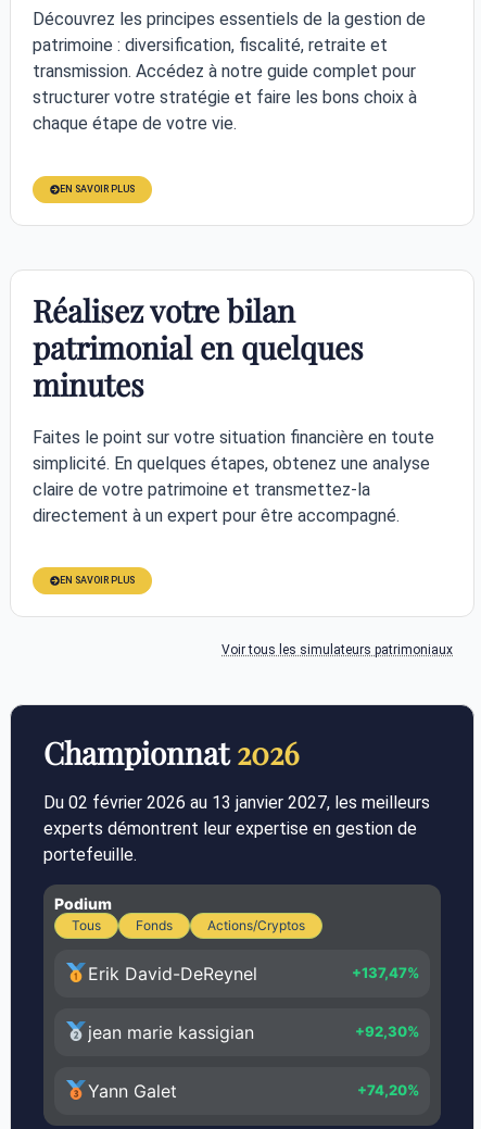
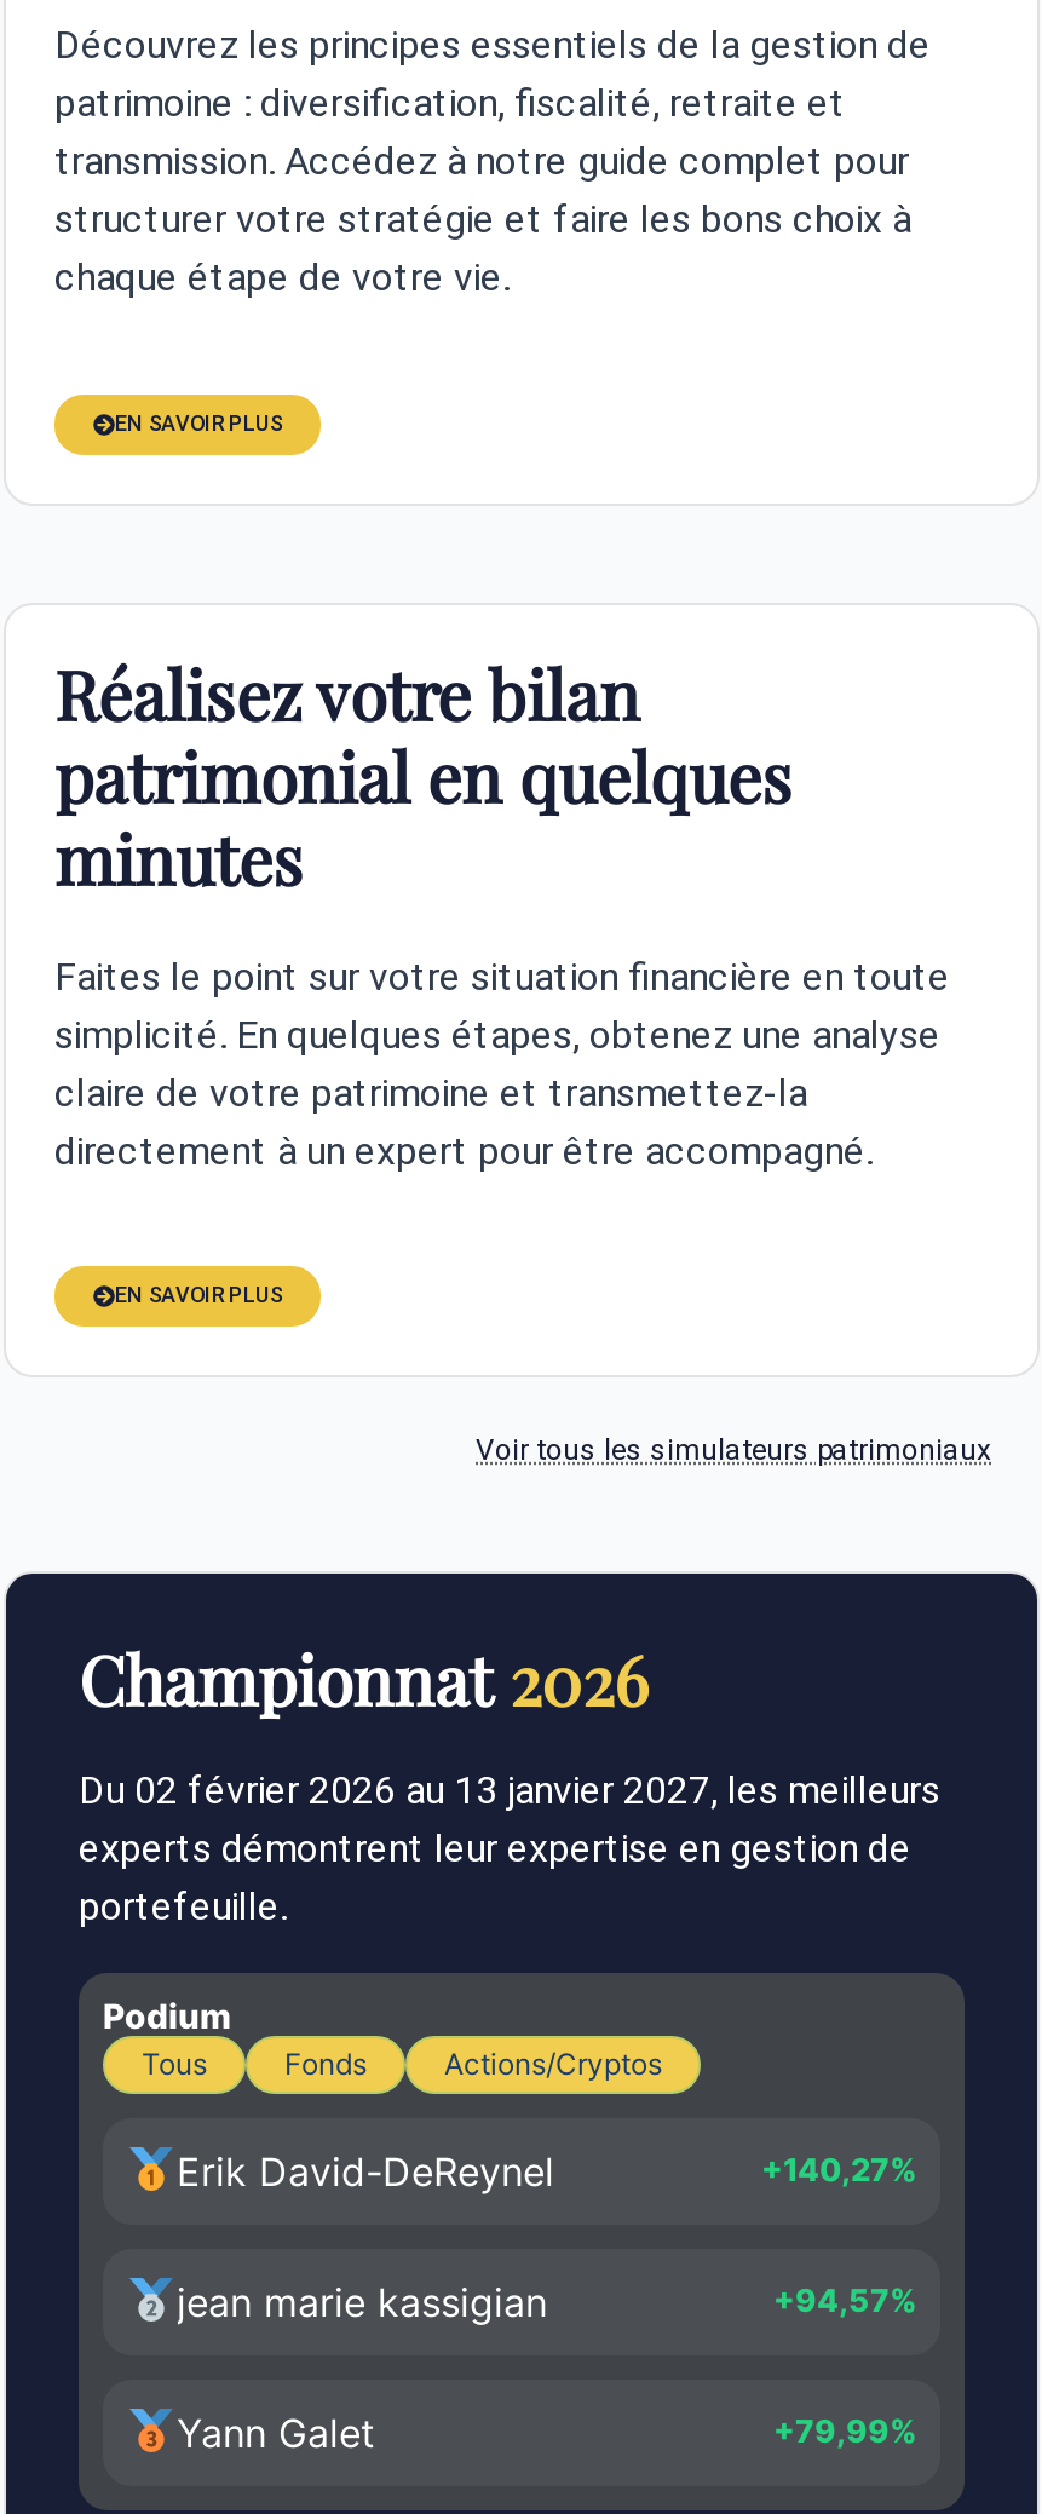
[352,964,419,981] +137,47% -> [761,2150,916,2189] +140,27%
[355,1023,419,1040] +92,30% -> [773,2281,916,2319] +94,57%
[357,1081,419,1099] +74,20% -> [773,2411,916,2450] +79,99%

